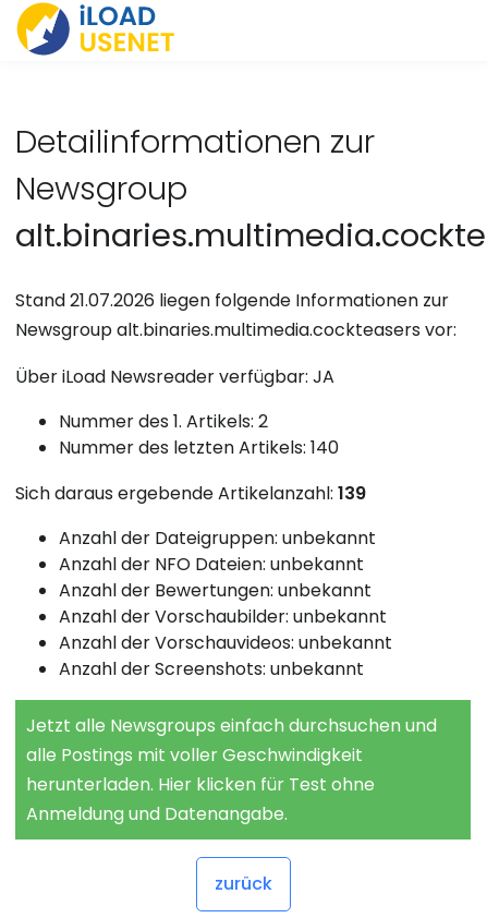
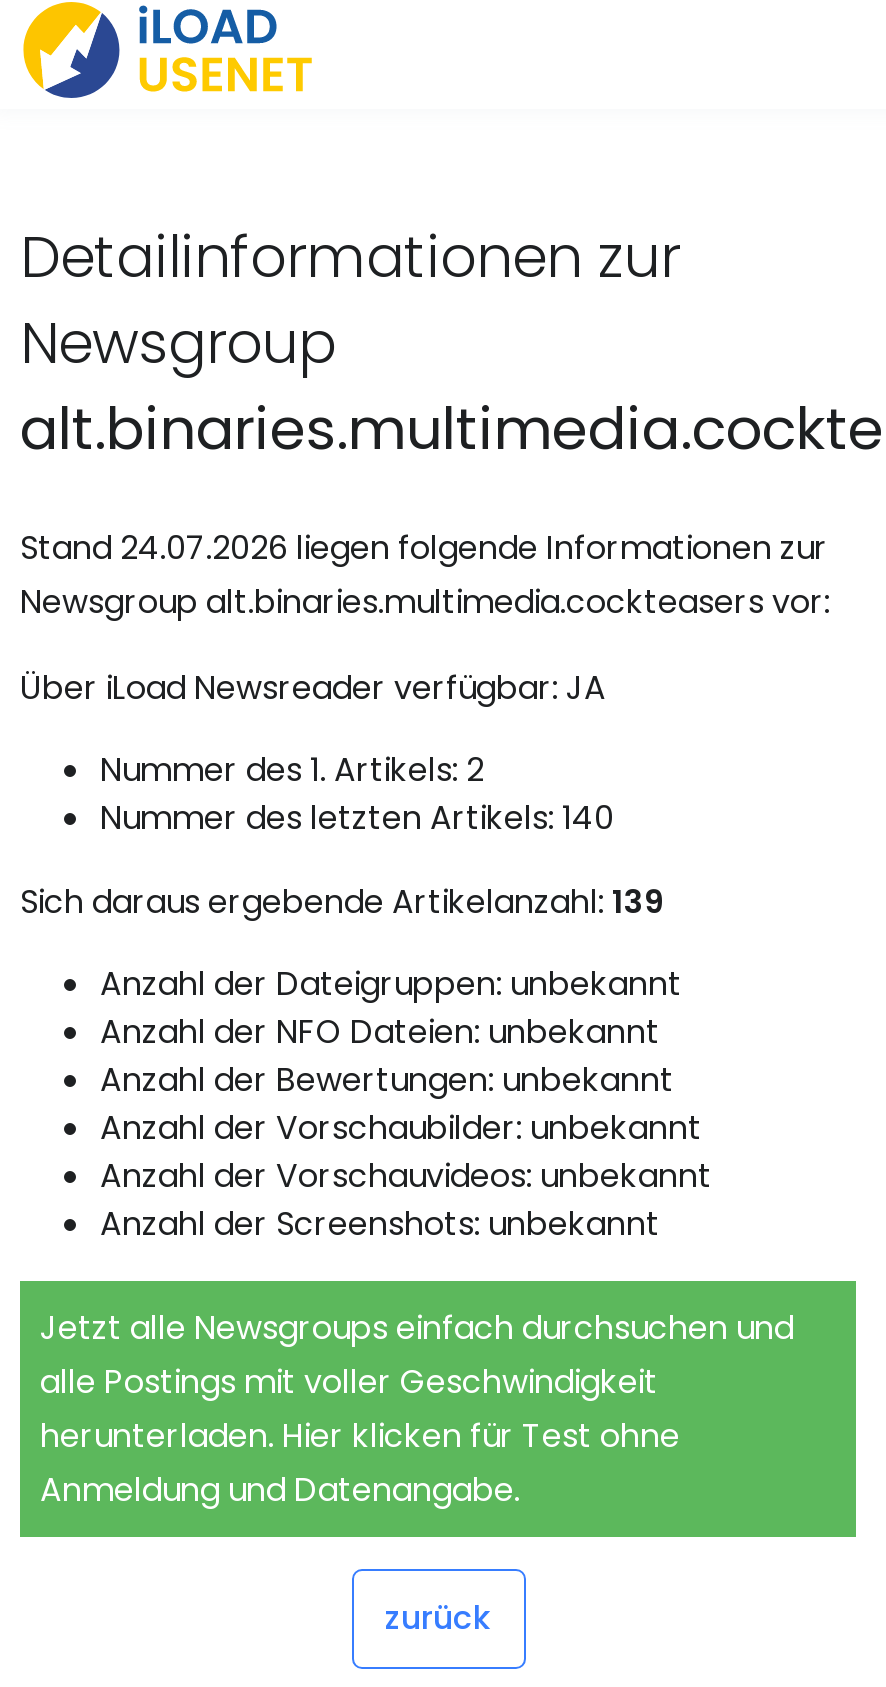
[15,288,449,313] Stand 21.07.2026 liegen folgende Informationen zur -> [20,525,828,571] Stand 24.07.2026 liegen folgende Informationen zur

